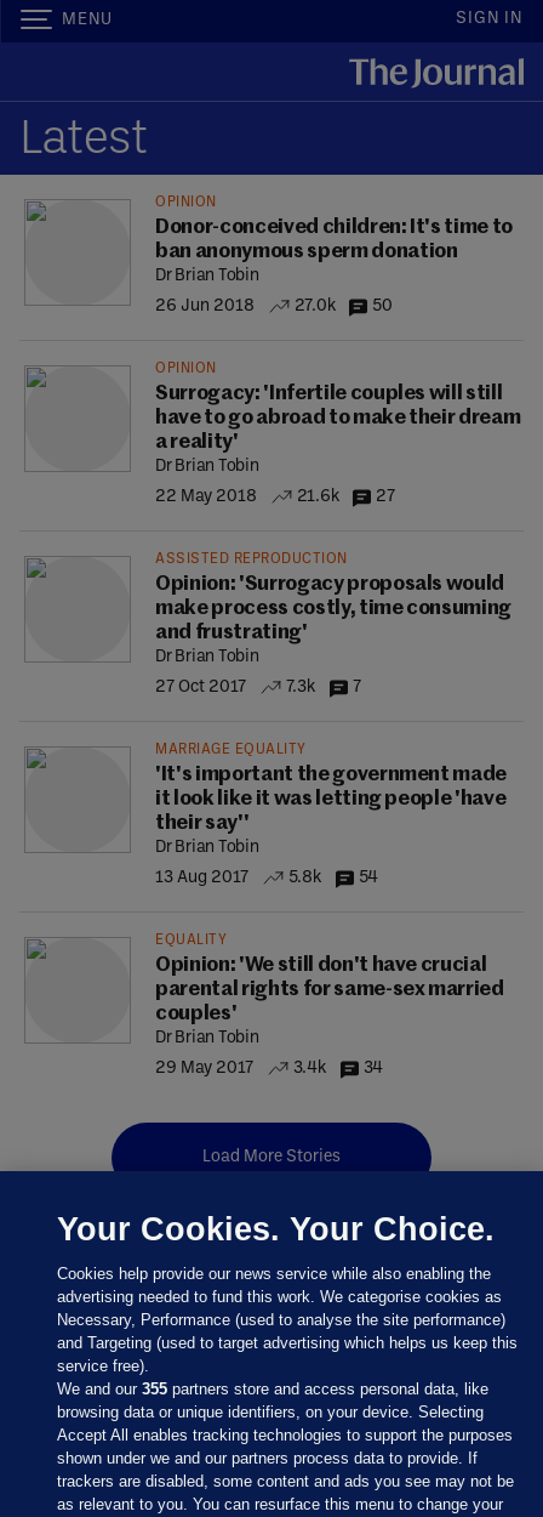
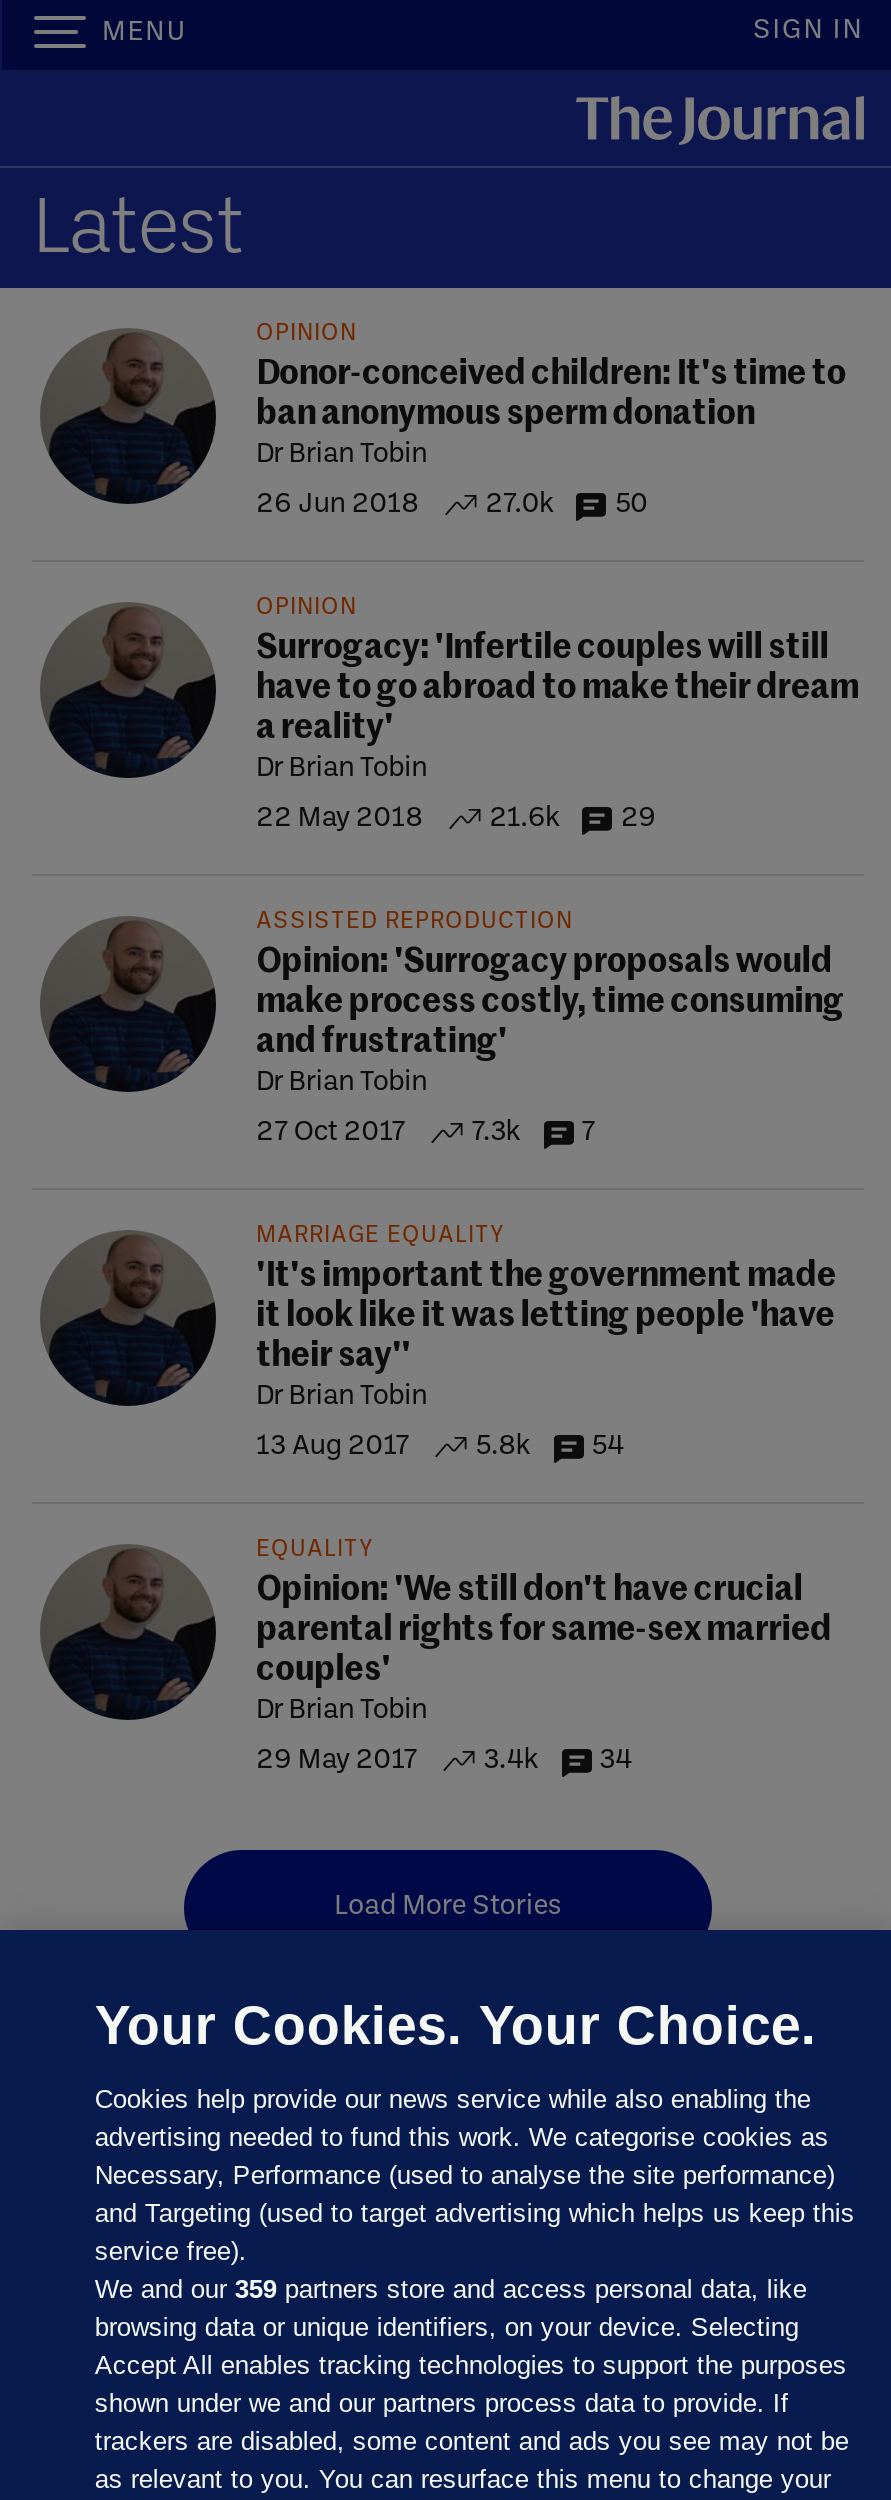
none -> [40,328,216,506] [image]
none -> [40,602,216,780] [image]
[376,487,395,505] 27 -> [621,803,656,833] 29
none -> [40,916,218,1094] [image]
none -> [40,1230,216,1408] [image]
none -> [40,1544,216,1722] [image]
[57,1380,489,1398] We and our 355 partners store and access personal data, like -> [95,2274,807,2304] We and our 359 partners store and access personal data, like

